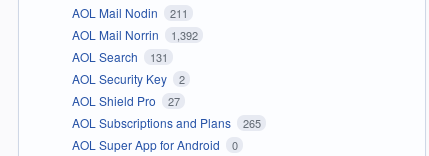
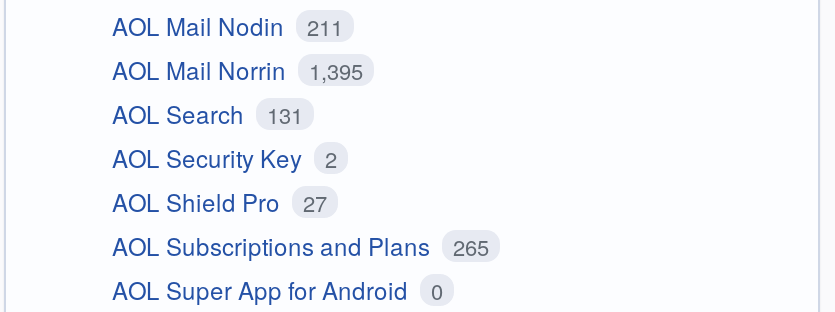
[72,26,197,43] AOL Mail Norrin 1,392 -> [112,51,363,85] AOL Mail Norrin 1,395

